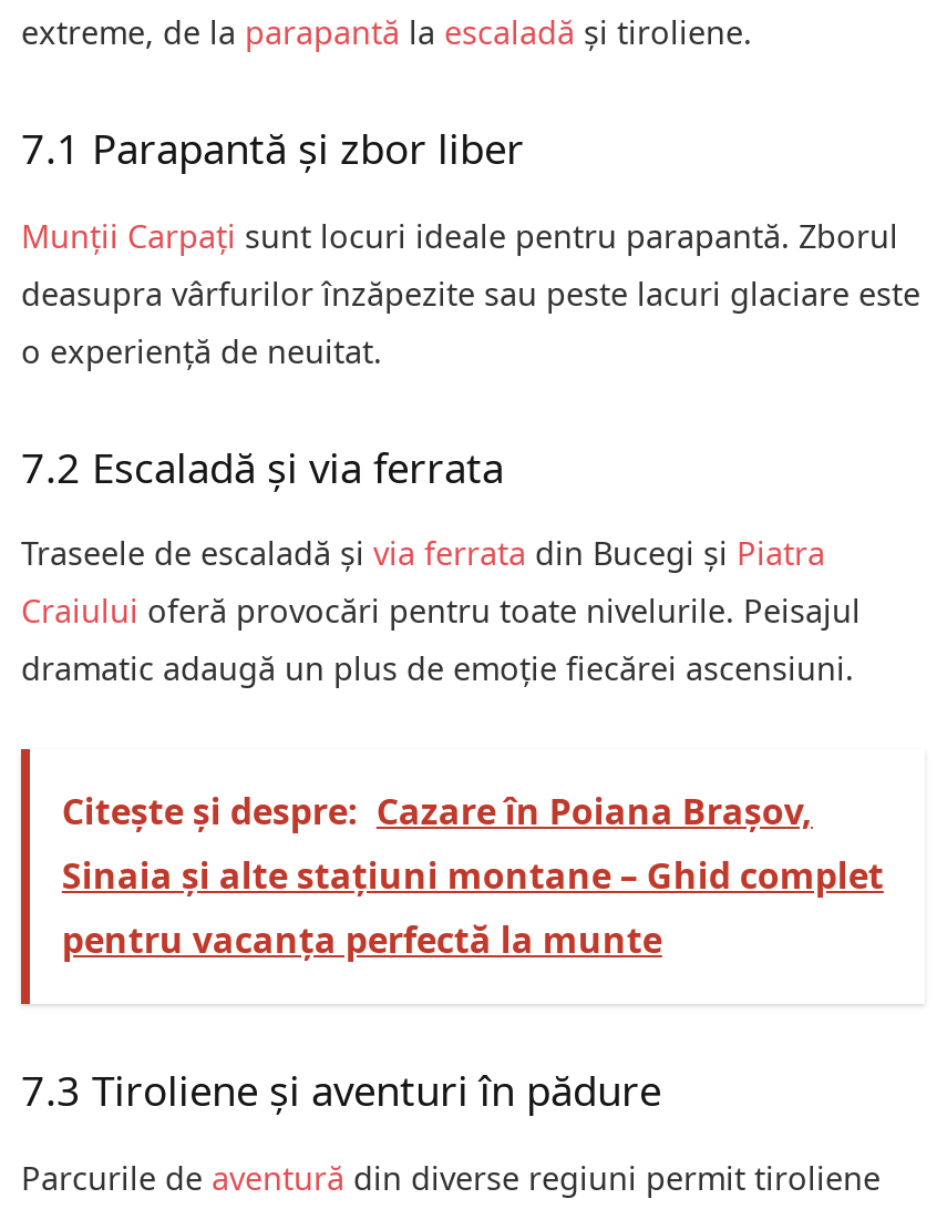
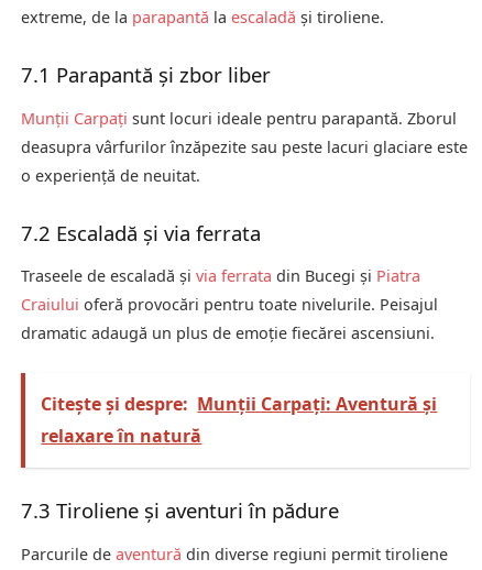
[62,787,884,964] Citește și despre: Cazare în Poiana Brașov, | Sinaia și alte stațiuni montane – Ghid complet | pentru vacanța perfectă la munte -> [41,392,437,448] Citește și despre: Munții Carpați: Aventură și | relaxare în natură

